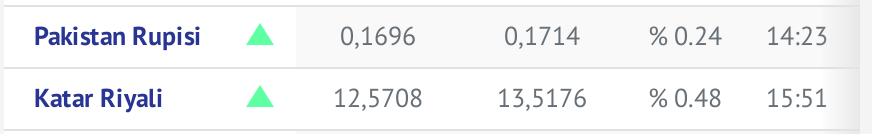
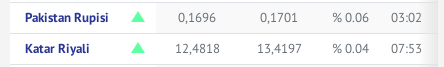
[504,19,580,53] 0,1714 -> [260,9,298,26] 0,1701
[648,19,722,53] % 0.24 -> [332,9,369,26] % 0.06
[766,19,828,53] 14:23 -> [391,9,422,26] 03:02
[333,81,423,115] 12,5708 -> [174,40,219,57] 12,4818
[497,81,587,115] 13,5176 -> [256,40,301,57] 13,4197
[648,81,722,115] % 0.48 -> [332,40,369,57] % 0.04
[766,81,828,115] 15:51 -> [391,40,422,57] 07:53

